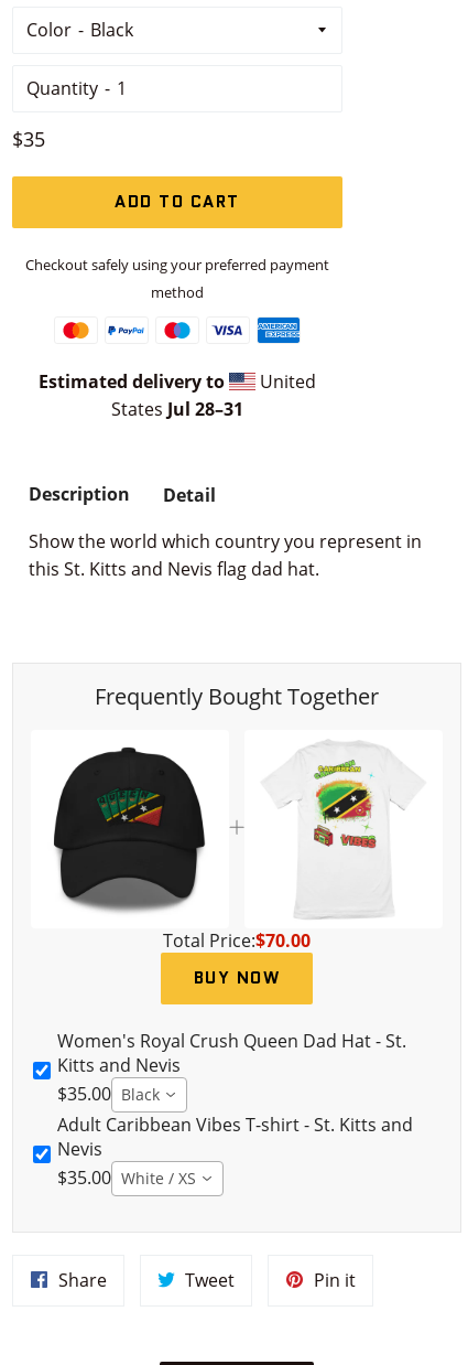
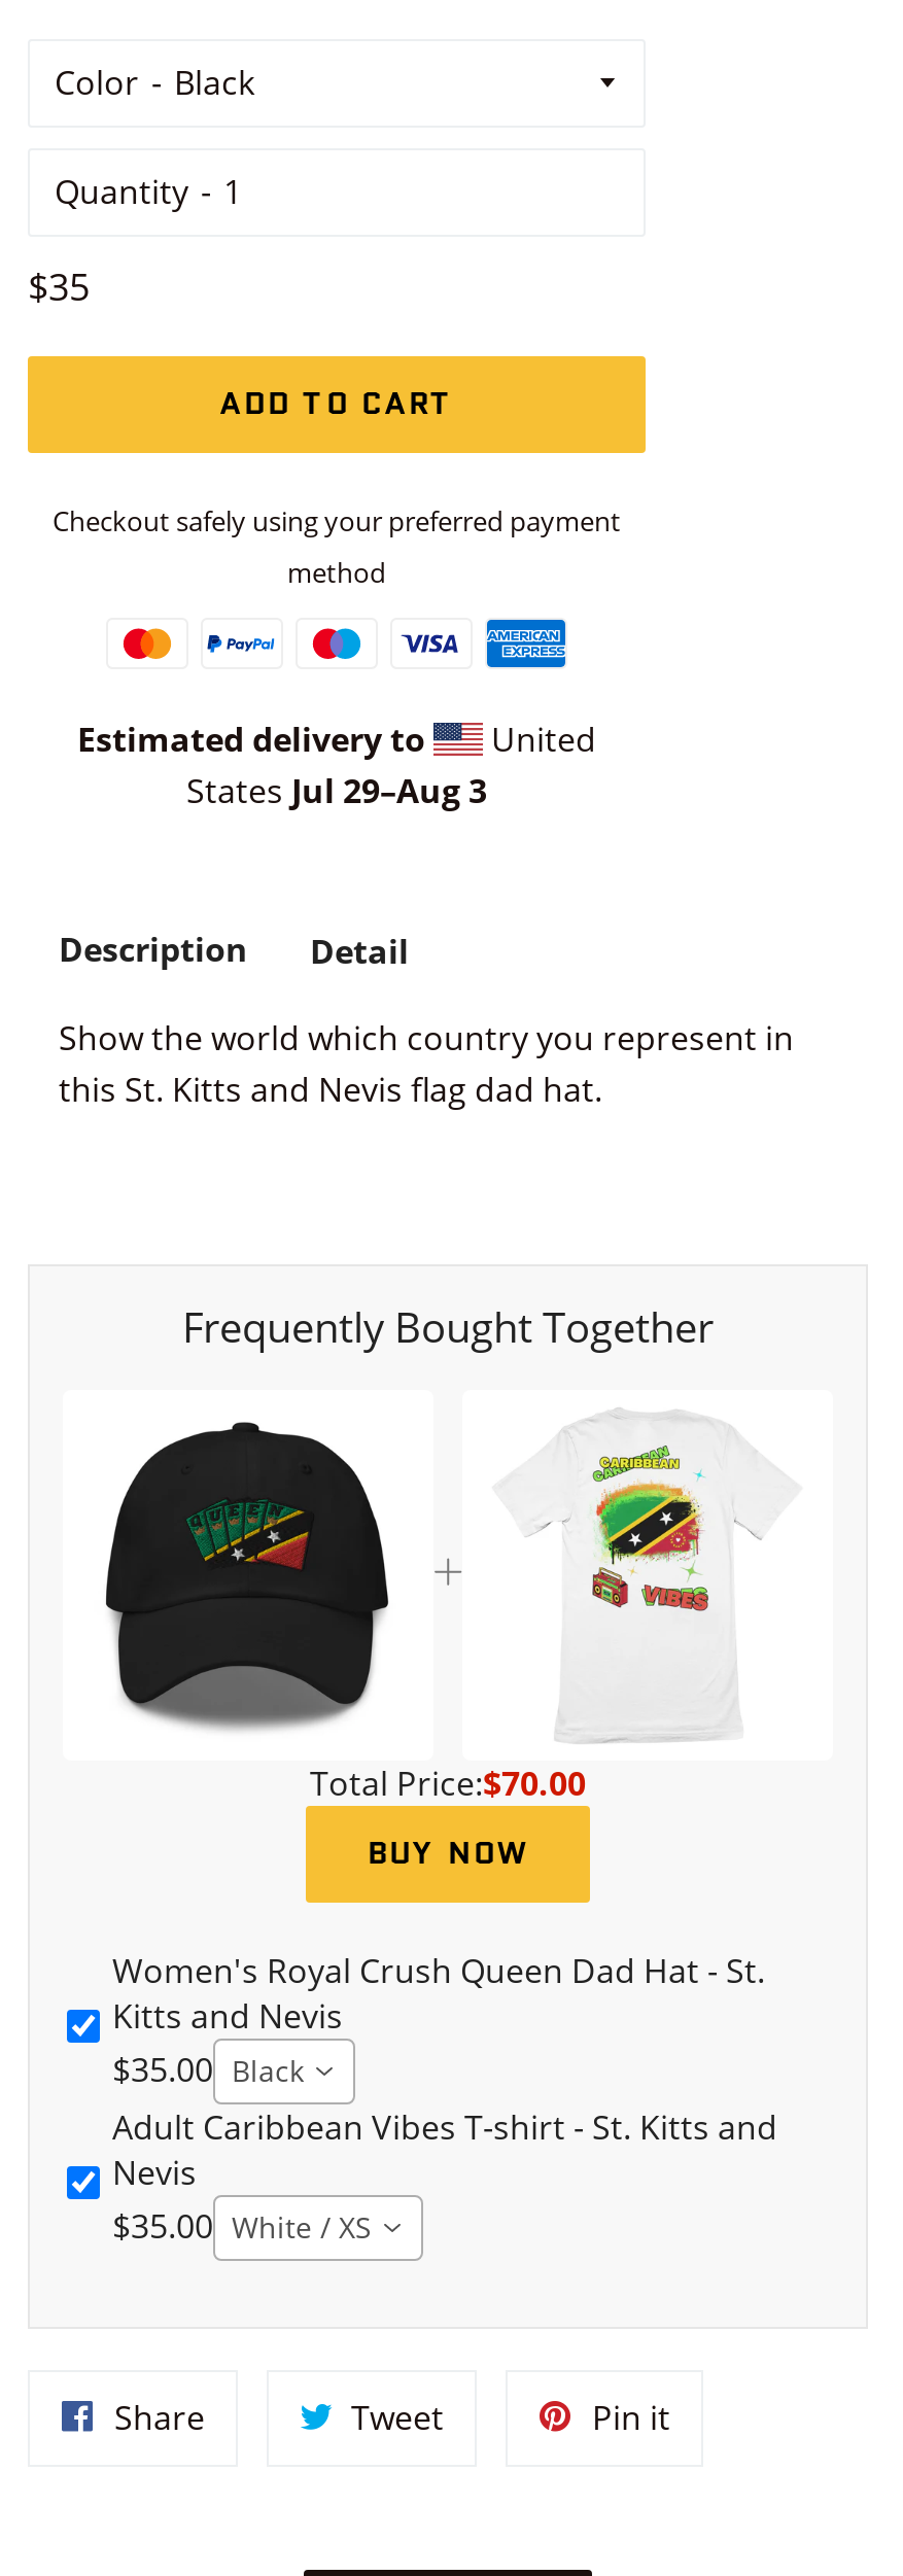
[111,396,243,421] States Jul 28–31 -> [186,767,487,812] States Jul 29–Aug 3

